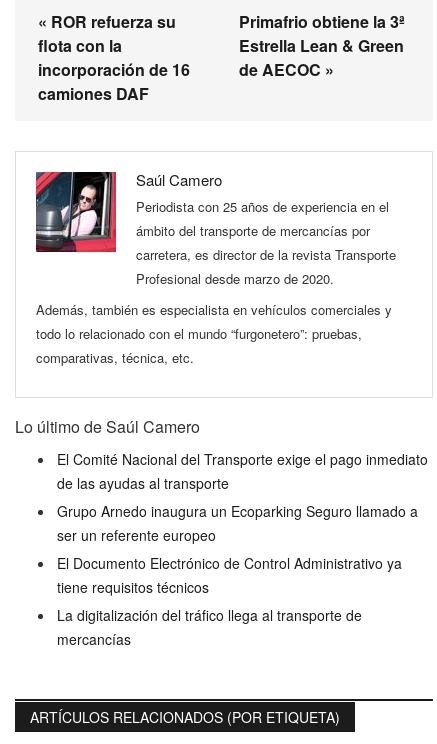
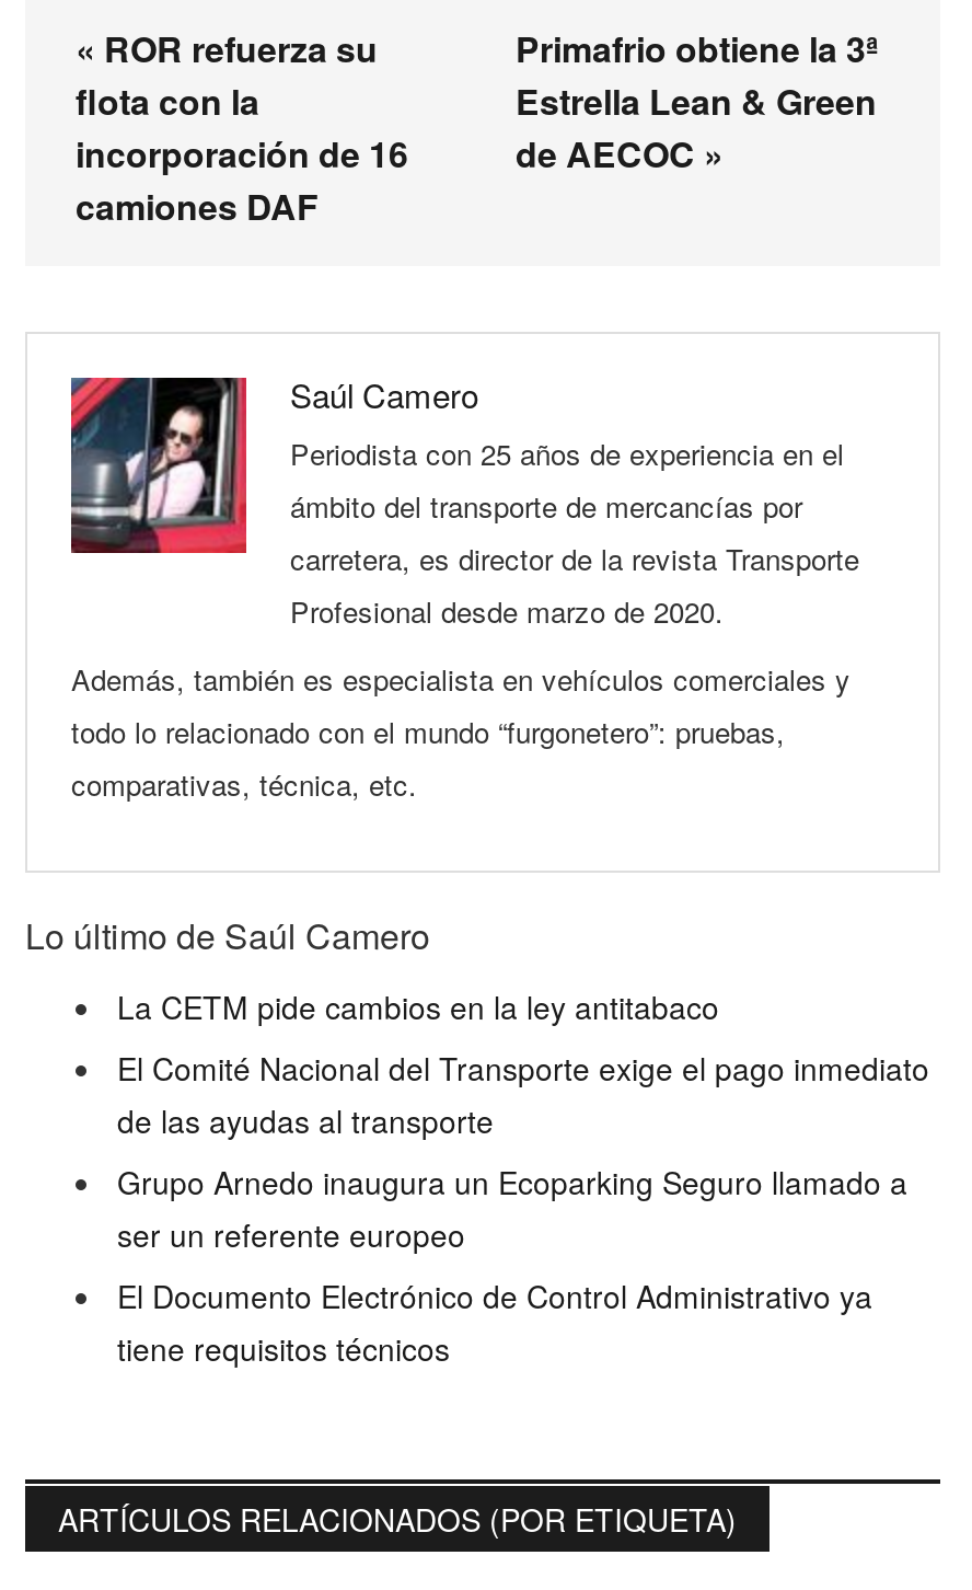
none -> [117,984,719,1027] La CETM pide cambios en la ley antitabaco
moved [57,449,428,597] -> [117,1045,929,1369]: El Comité Nacional del Transporte exige el pago inmediato | de las ayudas al transporte | Grupo Arnedo inaugura un Ecoparking Seguro llamado a | ser un referente europeo | El Documento Electrónico de Control Administrativo ya | tiene requisitos técnicos
[57,605,362,649] La digitalización del tráfico llega al transporte de | mercancías -> none

